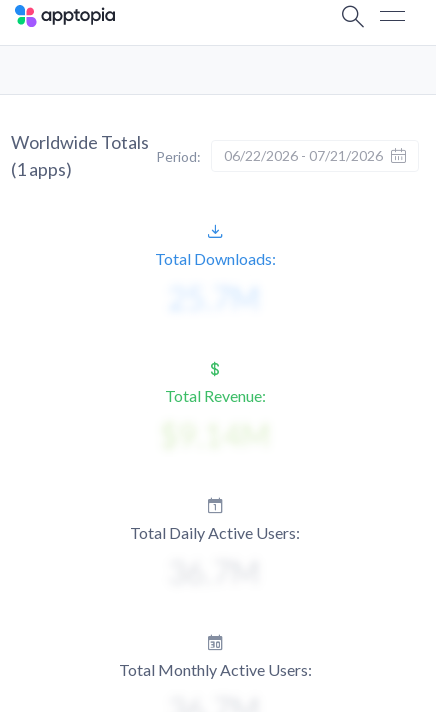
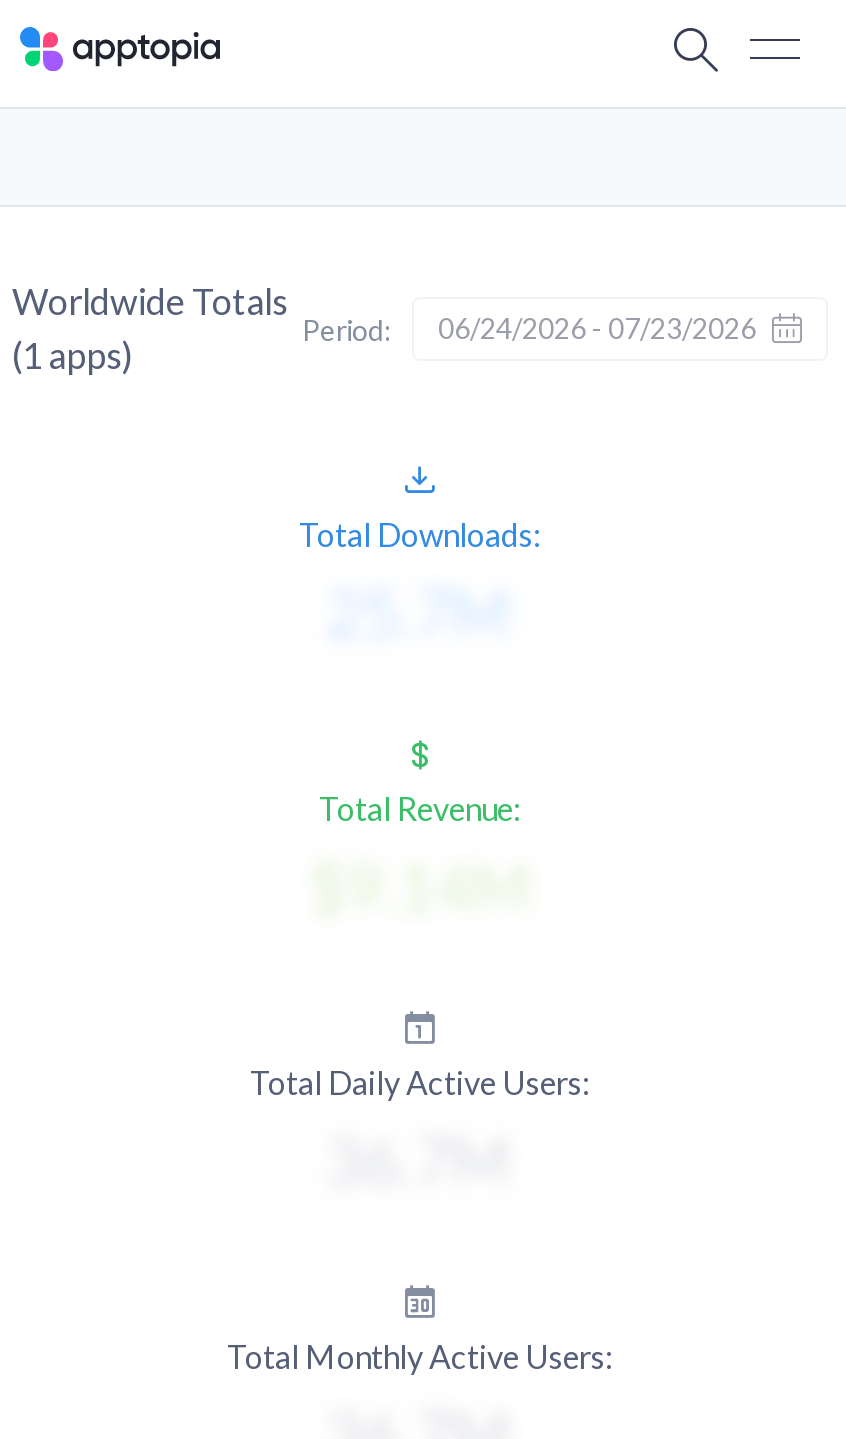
[156,147,383,164] Period: 06/22/2026 - 07/21/2026 -> [302,311,756,346] Period: 06/24/2026 - 07/23/2026

